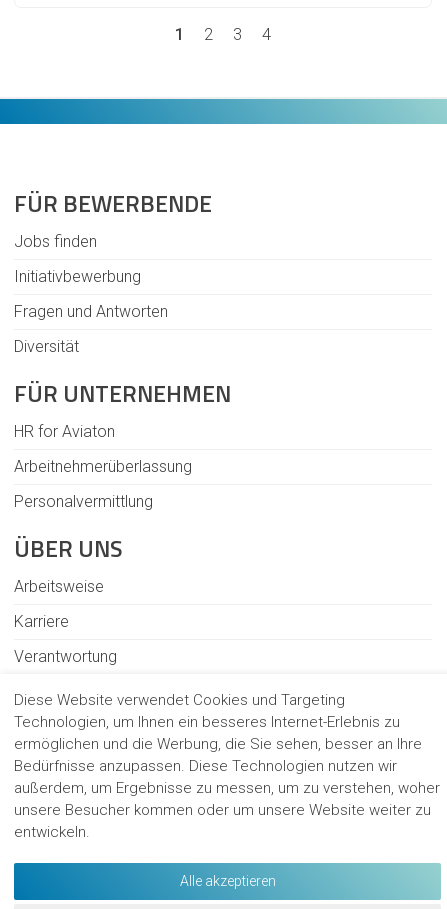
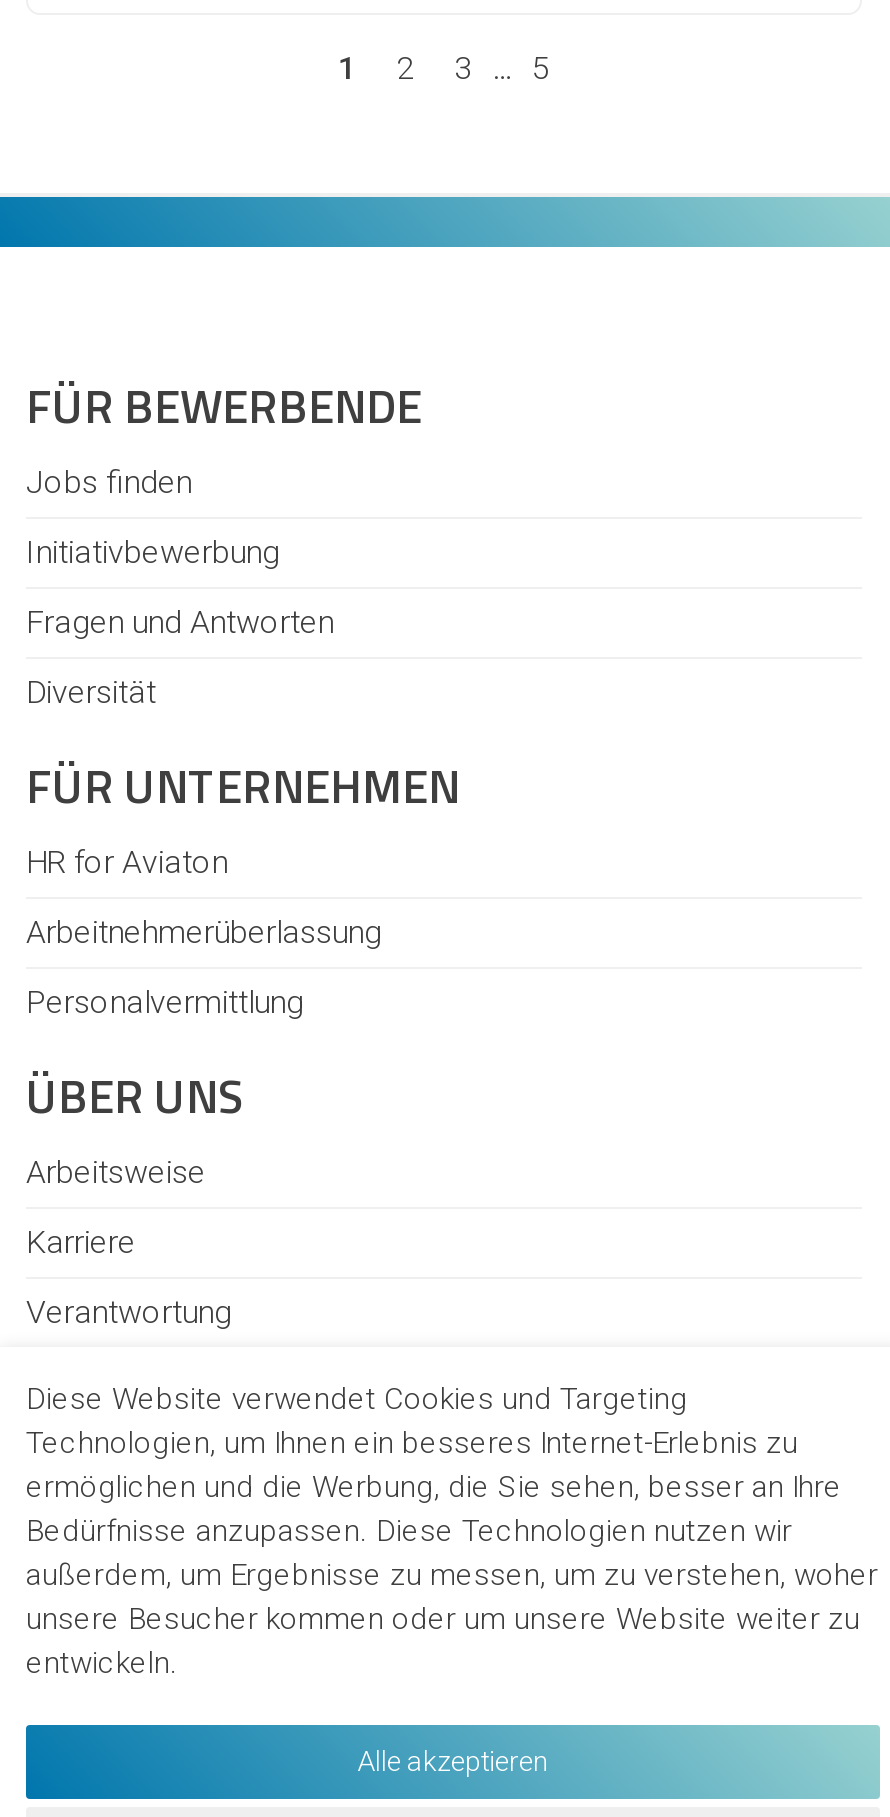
[233,25,271,44] 3 | 4 -> [454,50,550,88] 3 … 5

